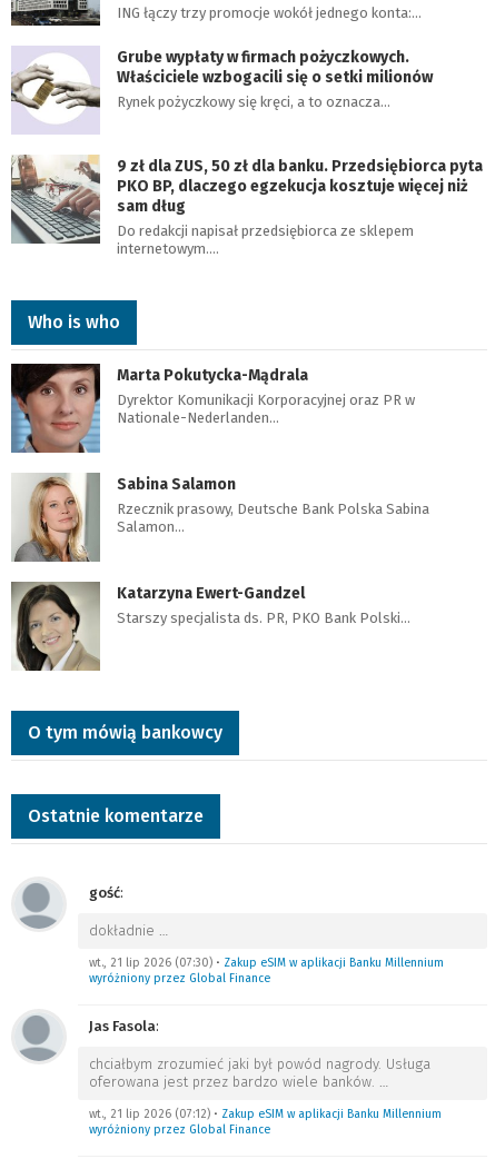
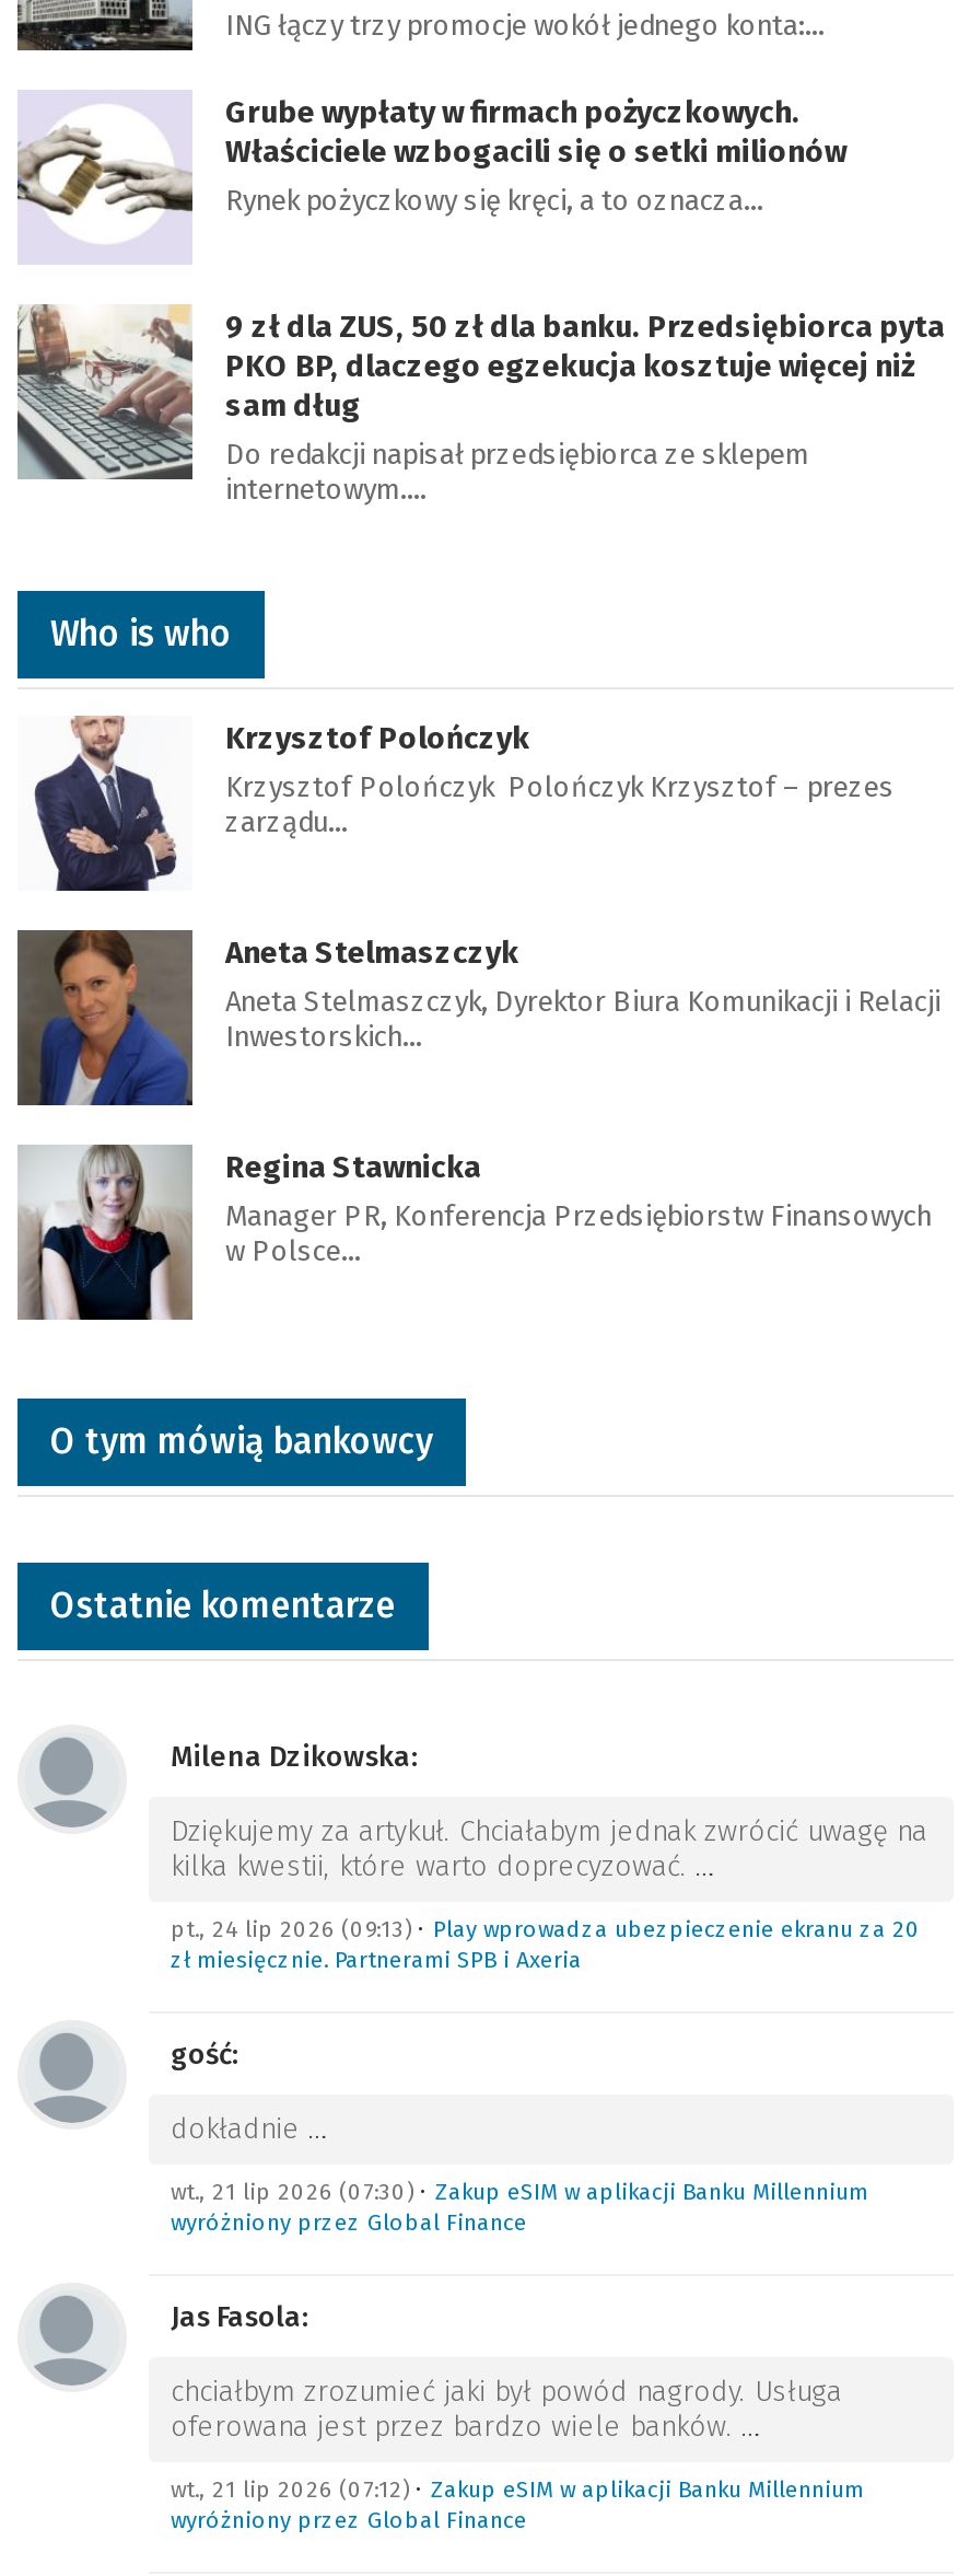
[10,363,415,454] [image] | Marta Pokutycka-Mądrala | Dyrektor Komunikacji Korporacyjnej oraz PR w | Nationale-Nederlanden… -> [17,716,895,893] [image] | Krzysztof Polończyk | Krzysztof Polończyk Polończyk Krzysztof – prezes | zarządu…
[11,473,429,563] [image] | Sabina Salamon | Rzecznik prasowy, Deutsche Bank Polska Sabina | Salamon… -> [15,928,941,1107] [image] | Aneta Stelmaszczyk | Aneta Stelmaszczyk, Dyrektor Biura Komunikacji i Relacji | Inwestorskich…
[11,582,410,672] [image] | Katarzyna Ewert-Gandzel | Starszy specjalista ds. PR, PKO Bank Polski… -> [17,1145,932,1322] [image] | Regina Stawnicka | Manager PR, Konferencja Przedsiębiorstw Finansowych | w Polsce…
none -> [171,1740,927,1974] Milena Dzikowska: | Dziękujemy za artykuł. Chciałabym jednak zwrócić uwagę na | kilka kwestii, które warto doprecyzować. … | pt., 24 lip 2026 (09:13) • Play wprowadza ubezpieczenie ekranu za 20 | zł miesięcznie. Partnerami SPB i Axeria

